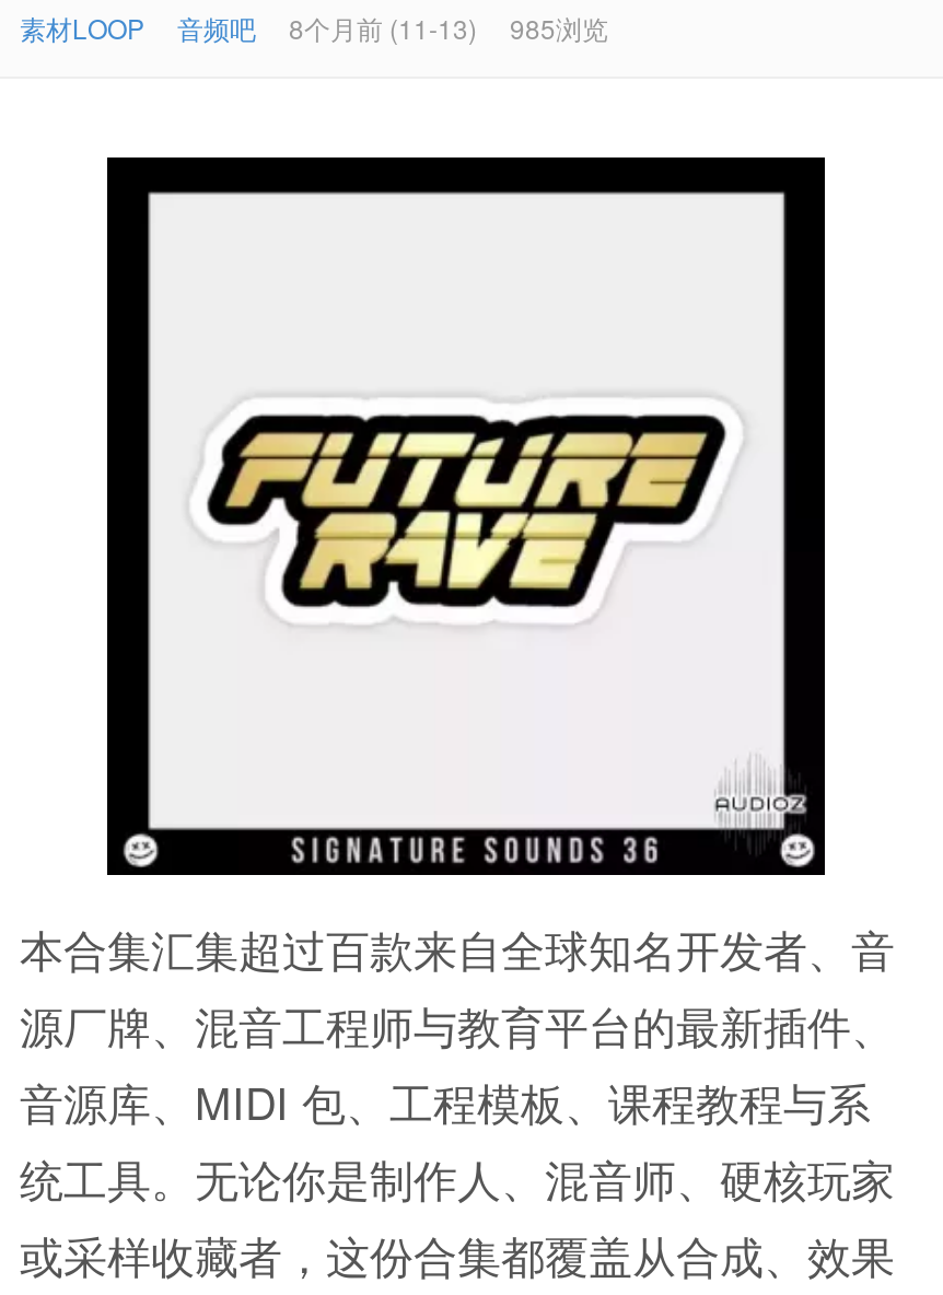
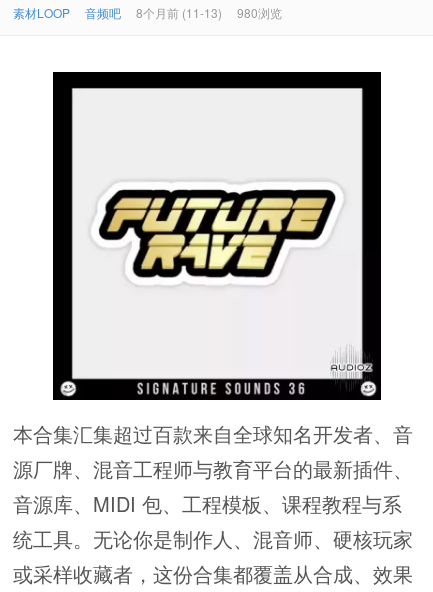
[20,9,608,46] 素材LOOP 音频吧 8个月前 (11-13) 985浏览 -> [13,4,282,21] 素材LOOP 音频吧 8个月前 (11-13) 980浏览

